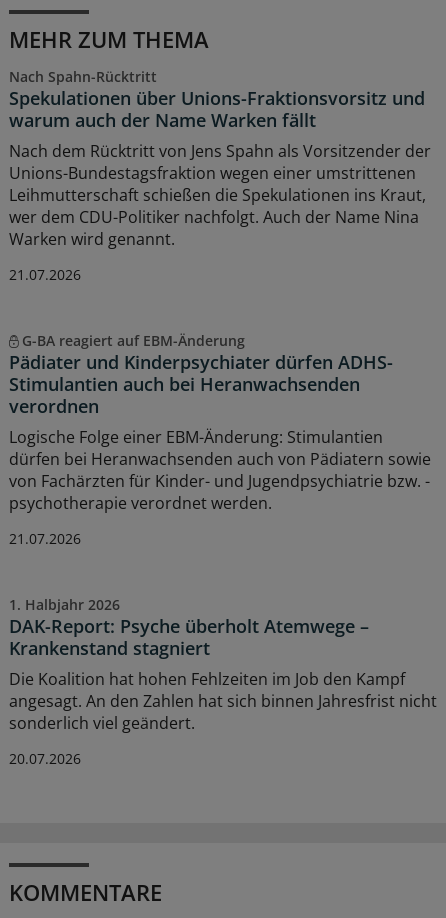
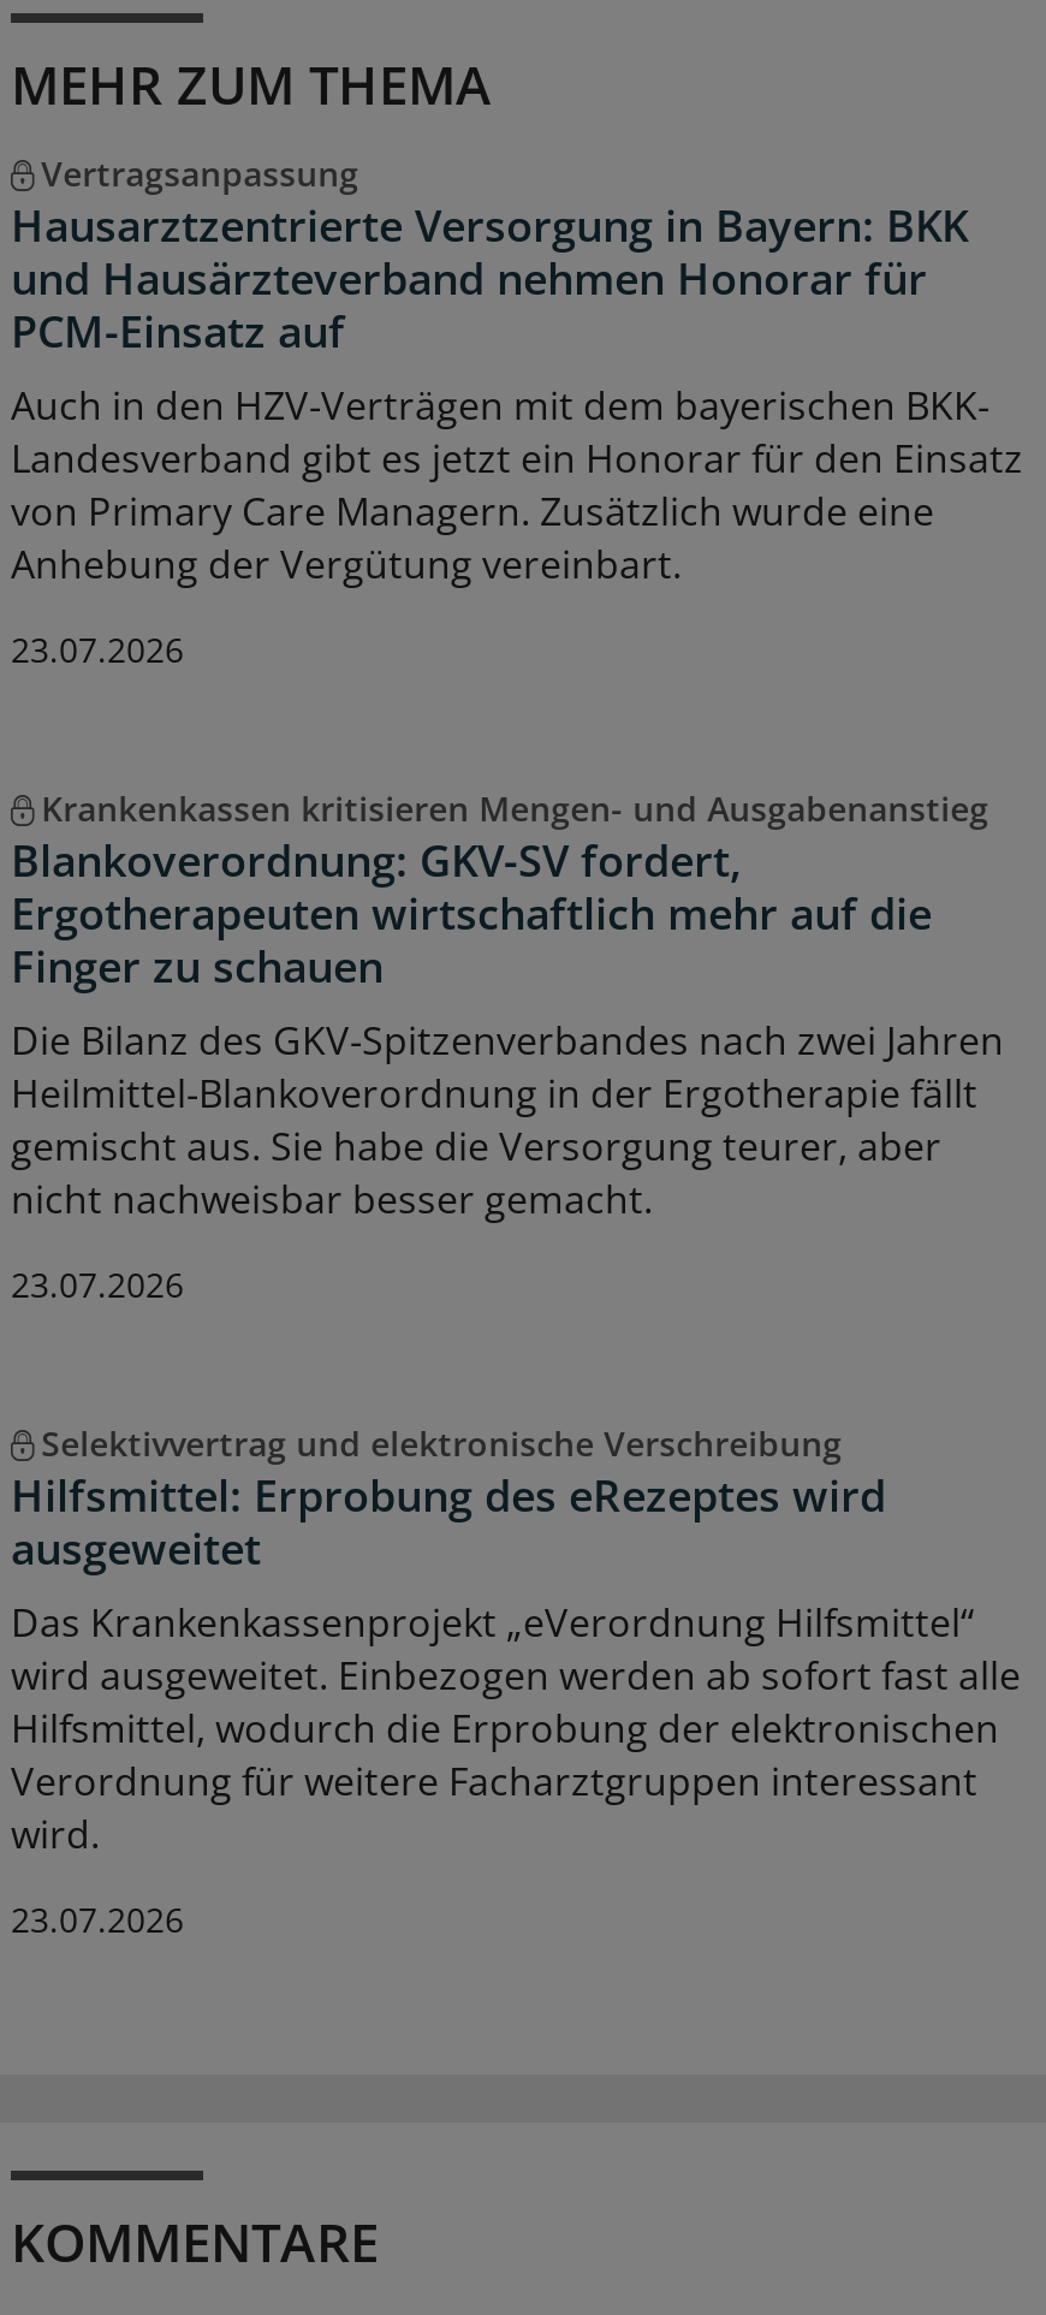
[9,67,431,250] Nach Spahn-Rücktritt | Spekulationen über Unions-Fraktionsvorsitz und | warum auch der Name Warken fällt | Nach dem Rücktritt von Jens Spahn als Vorsitzender der | Unions-Bundestagsfraktion wegen einer umstrittenen | Leihmutterschaft schießen die Spekulationen ins Kraut, | wer dem CDU-Politiker nachfolgt. Auch der Name Nina | Warken wird genannt. -> [11,149,1023,590] Vertragsanpassung | Hausarztzentrierte Versorgung in Bayern: BKK | und Hausärzteverband nehmen Honorar für | PCM-Einsatz auf | Auch in den HZV-Verträgen mit dem bayerischen BKK- | Landesverband gibt es jetzt ein Honorar für den Einsatz | von Primary Care Managern. Zusätzlich wurde eine | Anhebung der Vergütung vereinbart.
[9,265,81,284] 21.07.2026 -> [11,626,184,671] 23.07.2026
[9,331,431,514] G-BA reagiert auf EBM-Änderung | Pädiater und Kinderpsychiater dürfen ADHS- | Stimulantien auch bei Heranwachsenden | verordnen | Logische Folge einer EBM-Änderung: Stimulantien | dürfen bei Heranwachsenden auch von Pädiatern sowie | von Fachärzten für Kinder- und Jugendpsychiatrie bzw. - | psychotherapie verordnet werden. -> [11,784,1004,1224] Krankenkassen kritisieren Mengen- und Ausgabenanstieg | Blankoverordnung: GKV-SV fordert, | Ergotherapeuten wirtschaftlich mehr auf die | Finger zu schauen | Die Bilanz des GKV-Spitzenverbandes nach zwei Jahren | Heilmittel-Blankoverordnung in der Ergotherapie fällt | gemischt aus. Sie habe die Versorgung teurer, aber | nicht nachweisbar besser gemacht.
[9,529,81,548] 21.07.2026 -> [11,1261,184,1306] 23.07.2026
[9,595,437,734] 1. Halbjahr 2026 | DAK-Report: Psyche überholt Atemwege – | Krankenstand stagniert | Die Koalition hat hohen Fehlzeiten im Job den Kampf | angesagt. An den Zahlen hat sich binnen Jahresfrist nicht | sonderlich viel geändert. -> [11,1419,1021,1859] Selektivvertrag und elektronische Verschreibung | Hilfsmittel: Erprobung des eRezeptes wird | ausgeweitet | Das Krankenkassenprojekt „eVerordnung Hilfsmittel“ | wird ausgeweitet. Einbezogen werden ab sofort fast alle | Hilfsmittel, wodurch die Erprobung der elektronischen | Verordnung für weitere Facharztgruppen interessant | wird.
[9,749,81,768] 20.07.2026 -> [11,1896,184,1941] 23.07.2026

